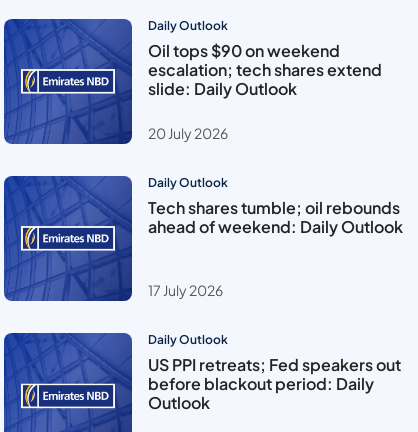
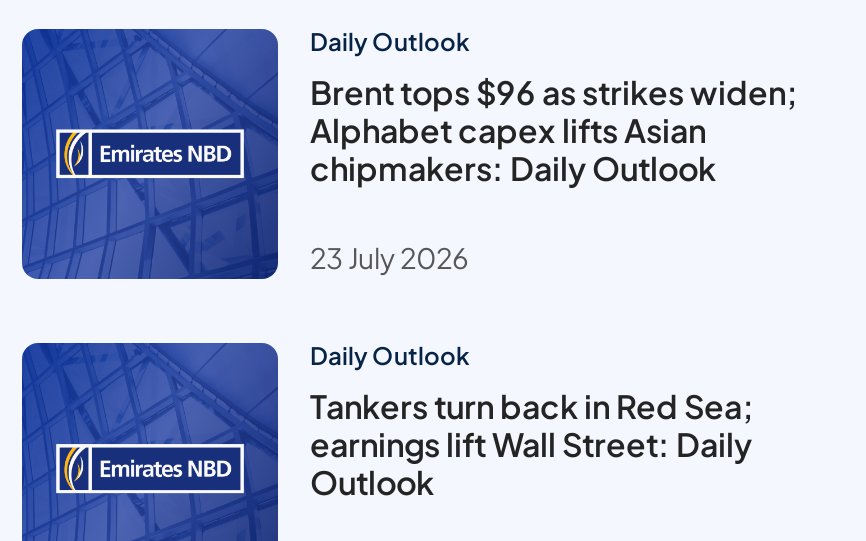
[148,40,382,99] Oil tops $90 on weekend | escalation; tech shares extend | slide: Daily Outlook -> [310,70,798,188] Brent tops $96 as strikes widen; | Alphabet capex lifts Asian | chipmakers: Daily Outlook
[148,124,228,142] 20 July 2026 -> [310,239,468,275] 23 July 2026
[148,197,403,394] Tech shares tumble; oil rebounds | ahead of weekend: Daily Outlook | 17 July 2026 | Daily Outlook | US PPI retreats; Fed speakers out | before blackout period: Daily -> [310,385,754,465] Tankers turn back in Red Sea; | earnings lift Wall Street: Daily

